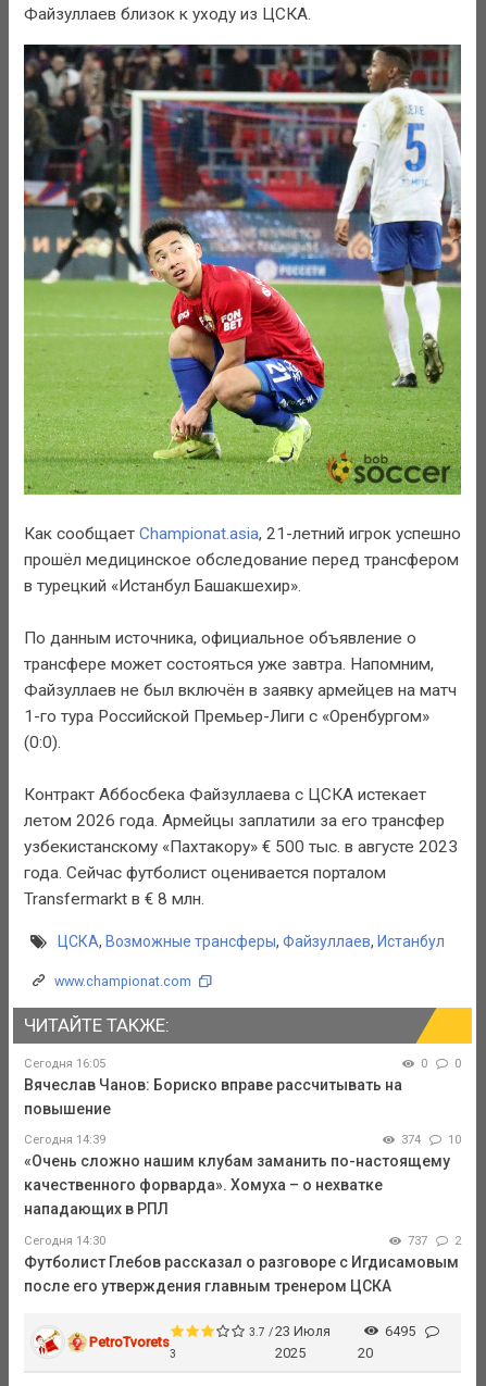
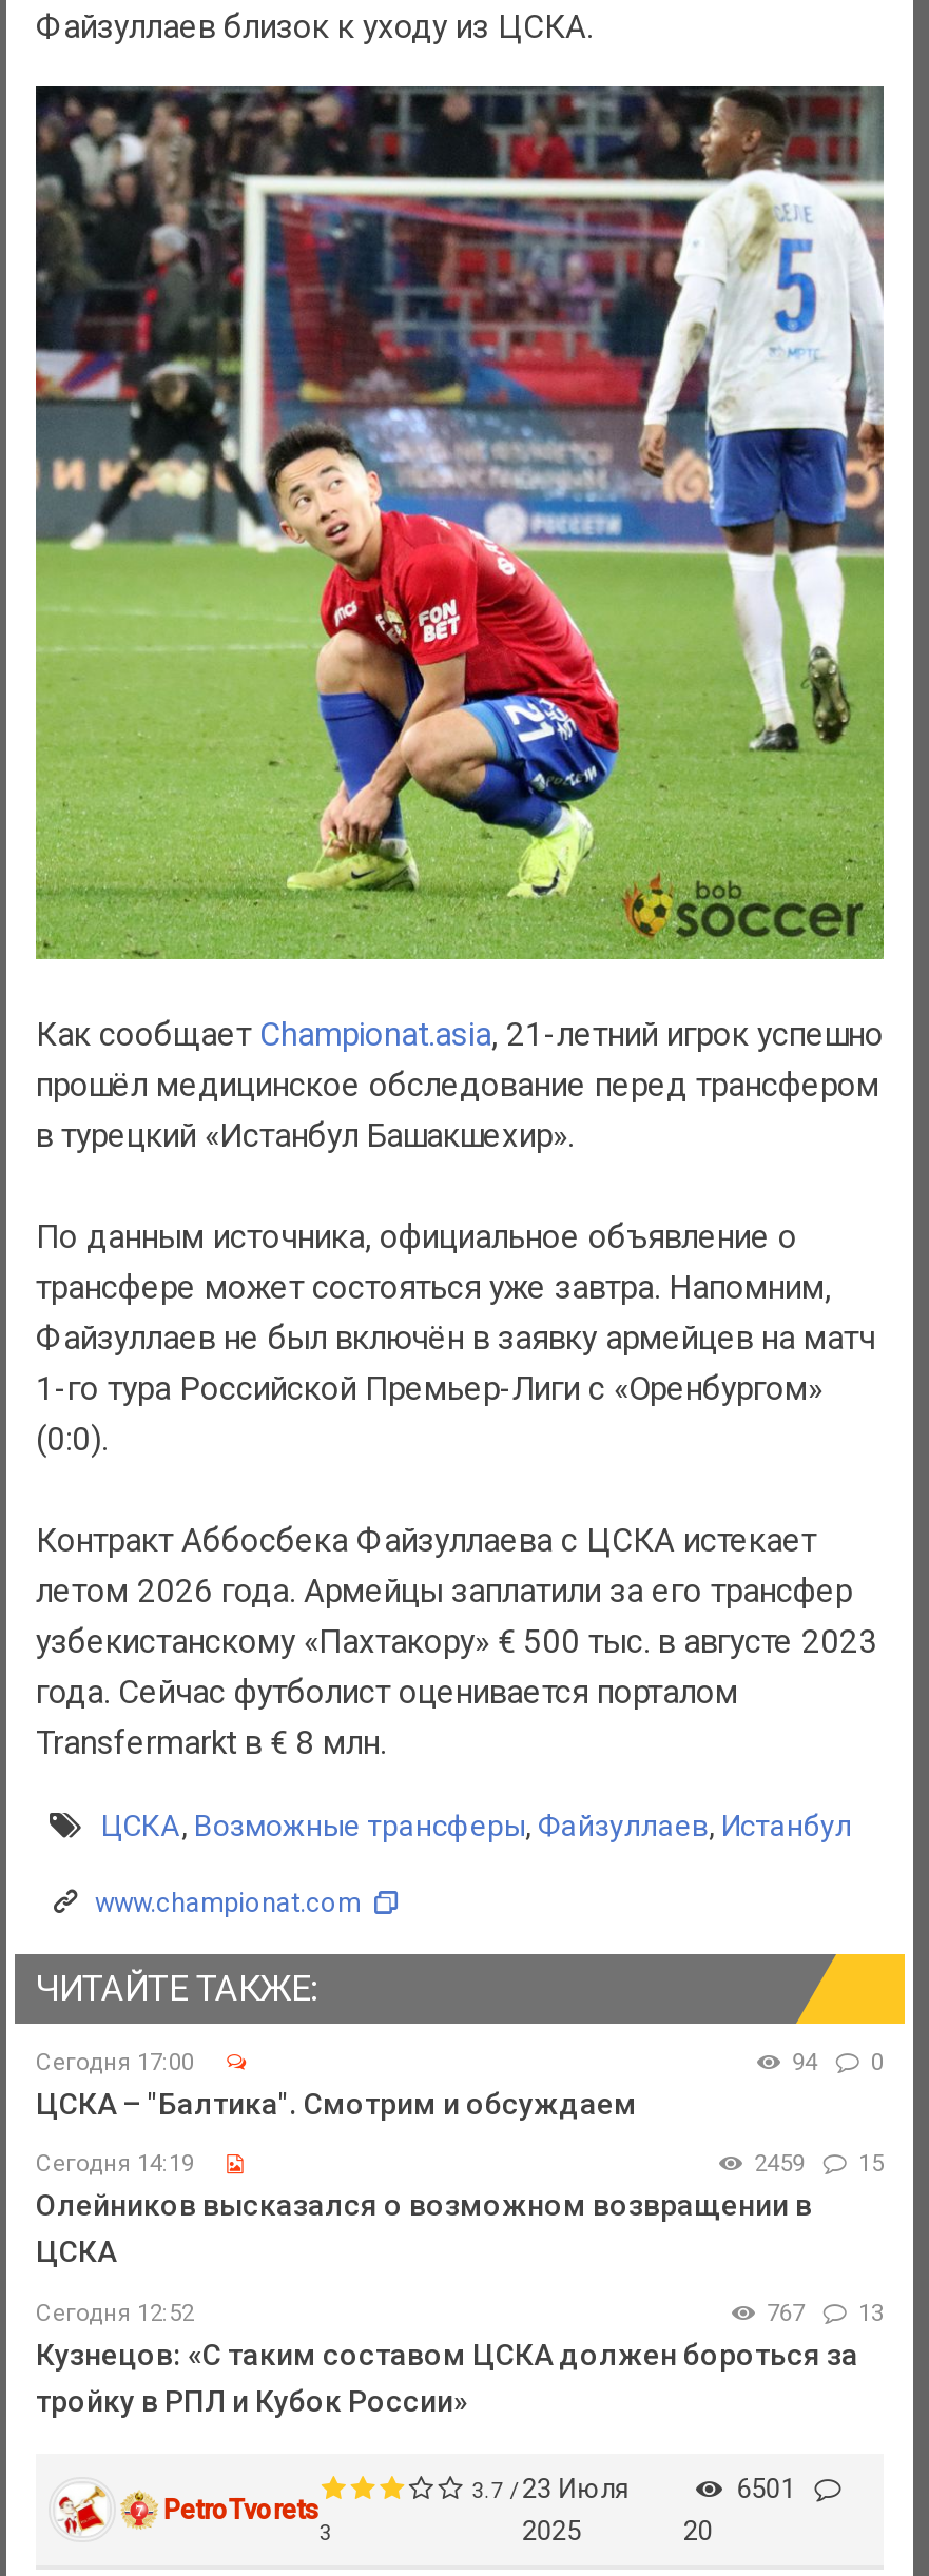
[24,1056,105,1070] Сегодня 16:05 -> [36,2048,824,2076] Сегодня 17:00 | 94
[24,1056,461,1117] 0 | Вячеслав Чанов: Бориско вправе рассчитывать на | повышение -> [36,2086,637,2120] ЦСКА – "Балтика". Смотрим и обсуждаем
[24,1133,461,1218] Сегодня 14:39 | 374 | 10 | «Очень сложно нашим клубам заманить по-настоящему | качественного форварда». Хомуха – о нехватке | нападающих в РПЛ -> [36,2151,884,2269] Сегодня 14:19 | 2459 | 15 | Олейников высказался о возможном возвращении в | ЦСКА
[24,1234,461,1295] Сегодня 14:30 | 737 | 2 | Футболист Глебов рассказал о разговоре с Игдисамовым | после его утверждения главным тренером ЦСКА -> [36,2300,884,2418] Сегодня 12:52 | 767 | 13 | Кузнецов: «С таким составом ЦСКА должен бороться за | тройку в РПЛ и Кубок России»
[385,1322,419,1339] 6495 -> [736,2472,802,2503] 6501

